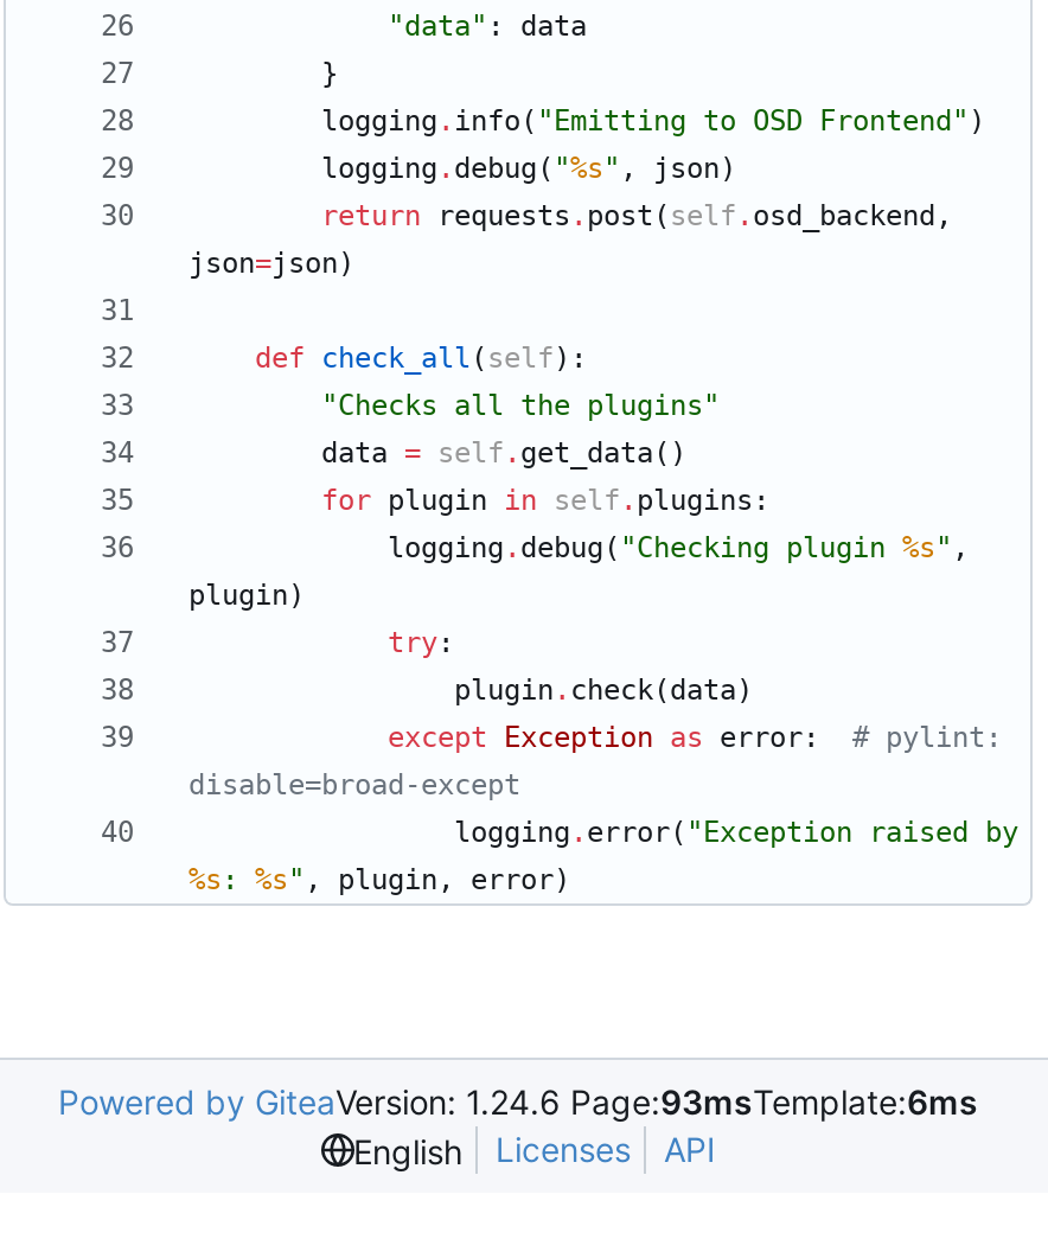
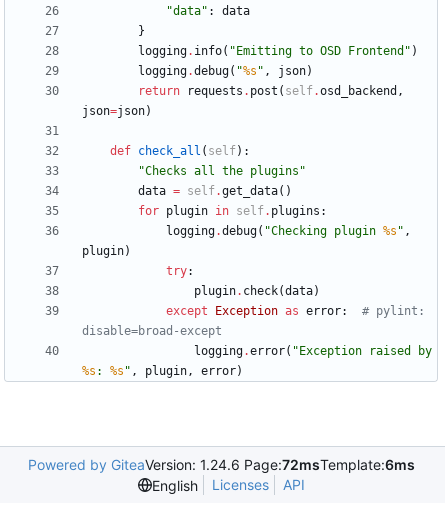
[58,1082,978,1123] Powered by GiteaVersion: 1.24.6 Page:93msTemplate:6ms -> [27,456,414,473] Powered by GiteaVersion: 1.24.6 Page:72msTemplate:6ms

